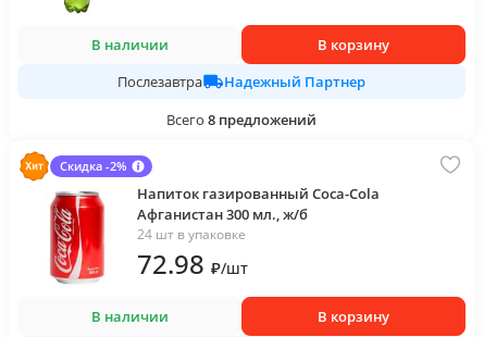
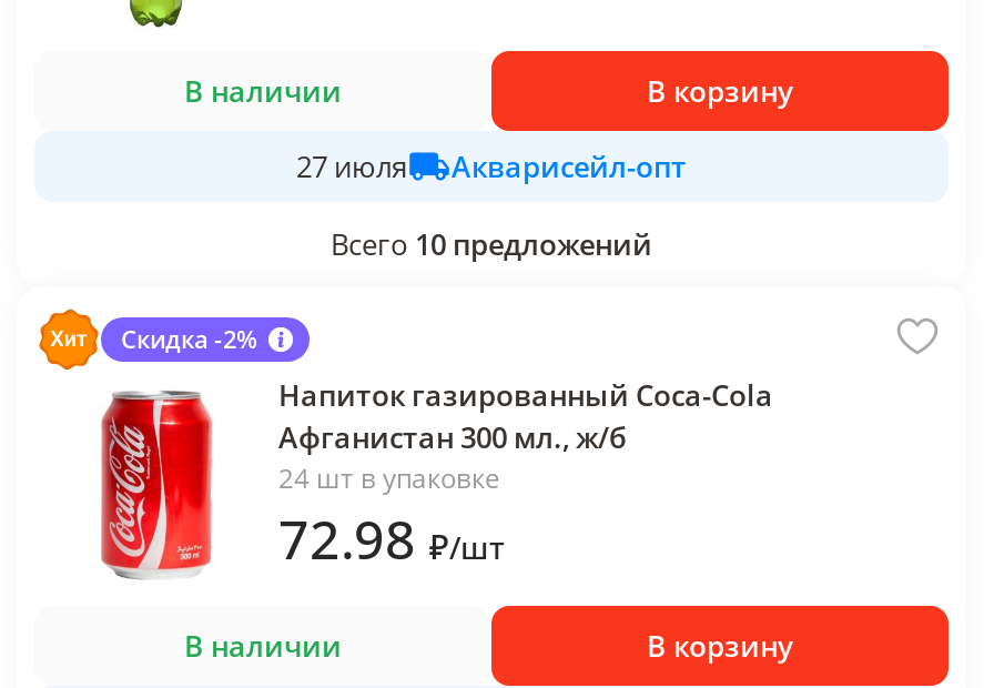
[117,71,365,91] Послезавтра | Надежный Партнер -> [296,145,687,186] 27 июля | Акварисейл-опт
[166,110,317,129] Всего 8 предложений -> [331,224,652,264] Всего 10 предложений

